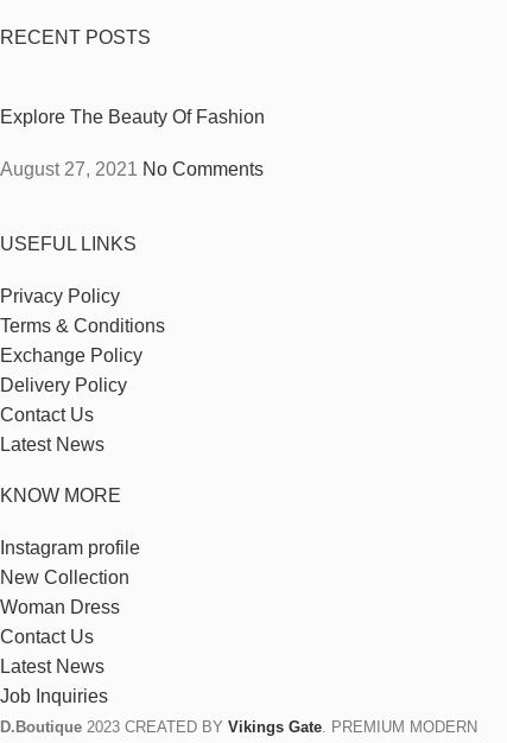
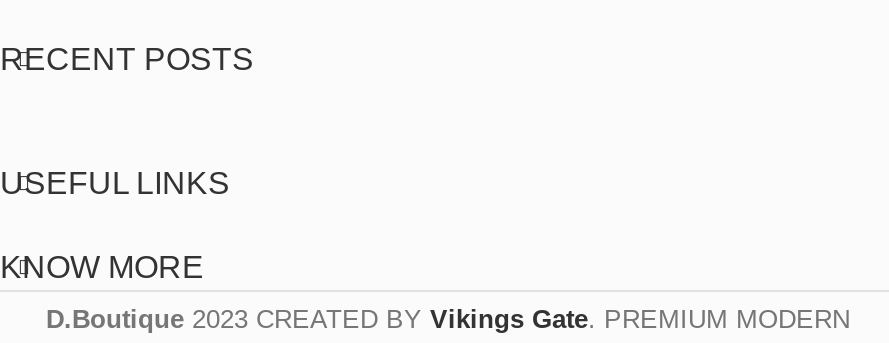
[0,107,265,179] Explore The Beauty Of Fashion | August 27, 2021 No Comments -> none
[0,286,165,455] Privacy Policy | Terms & Conditions | Exchange Policy | Delivery Policy | Contact Us | Latest News -> none
[0,538,140,706] Instagram profile | New Collection | Woman Dress | Contact Us | Latest News | Job Inquiries -> none

